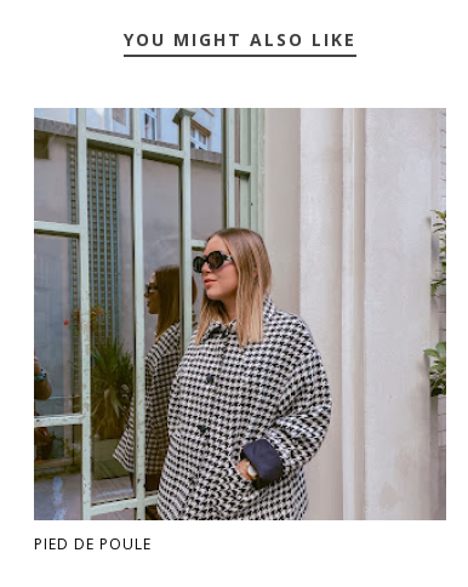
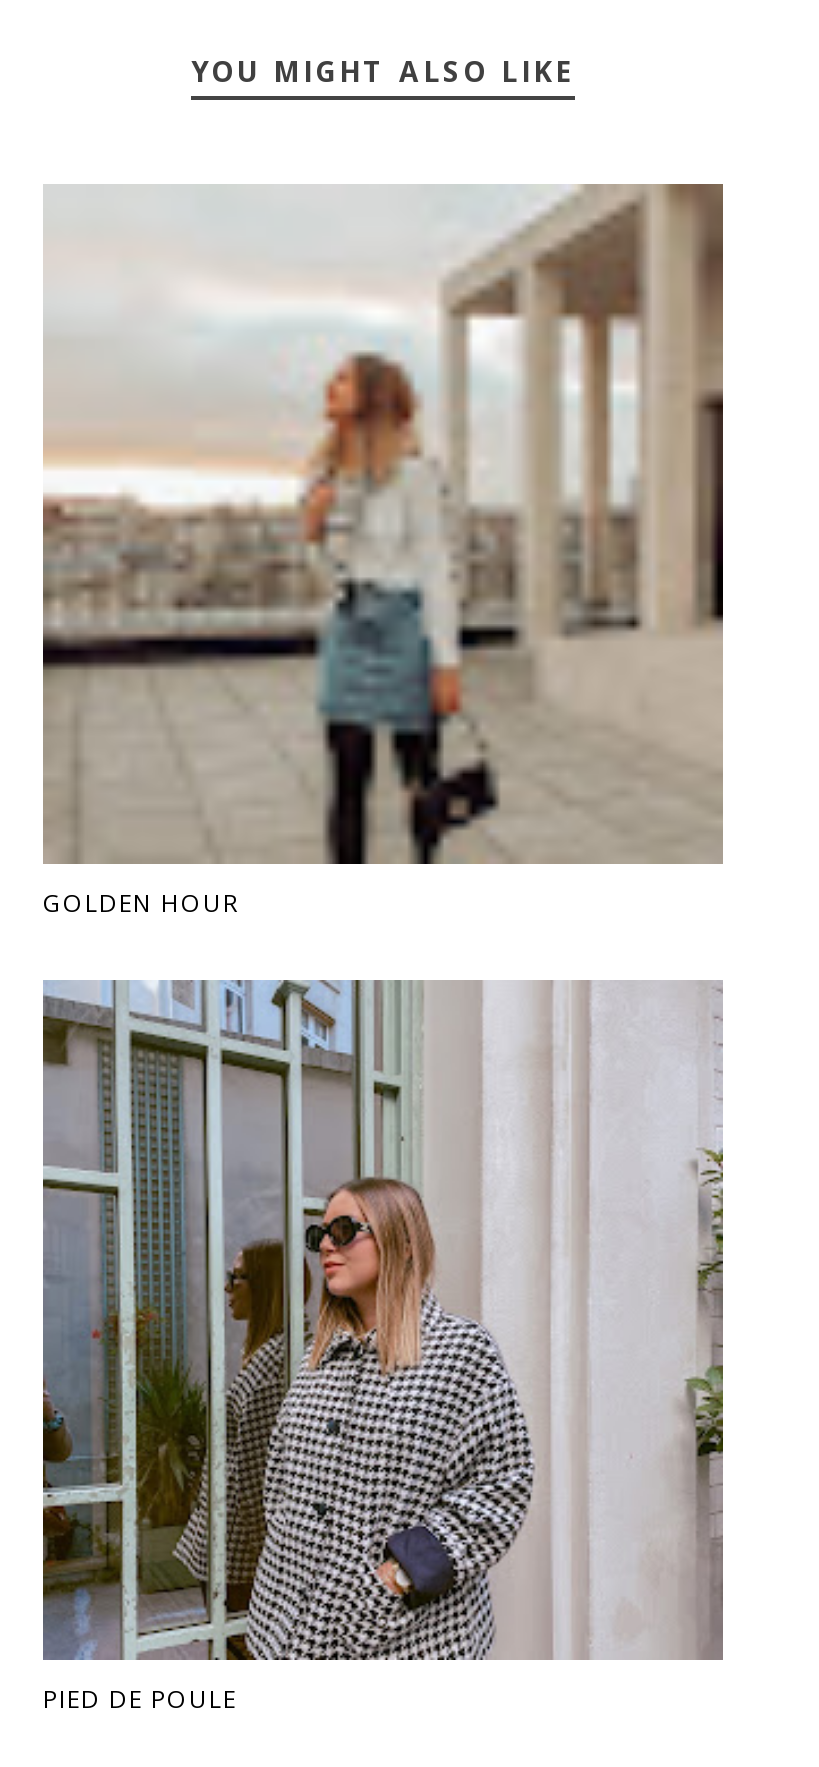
none -> [43,184,725,921] [image] | GOLDEN HOUR

